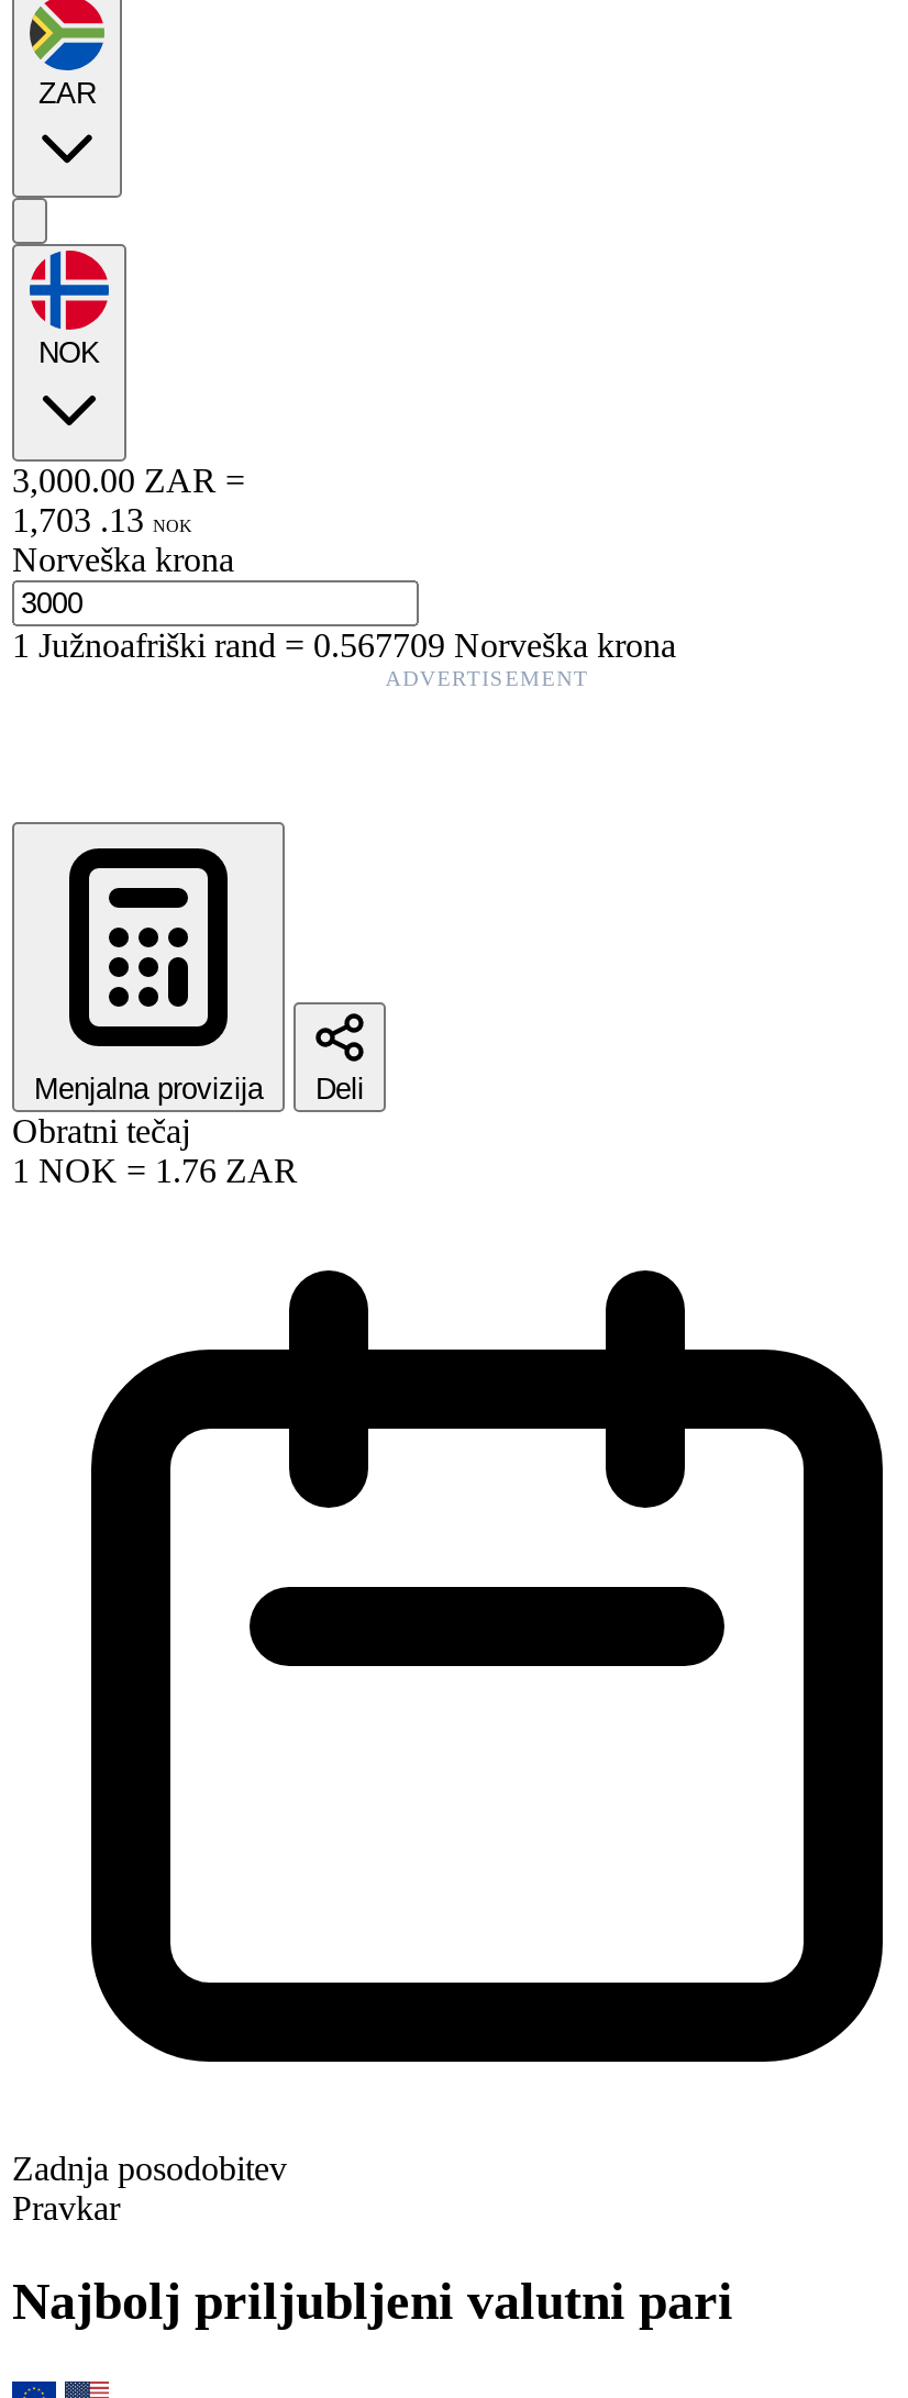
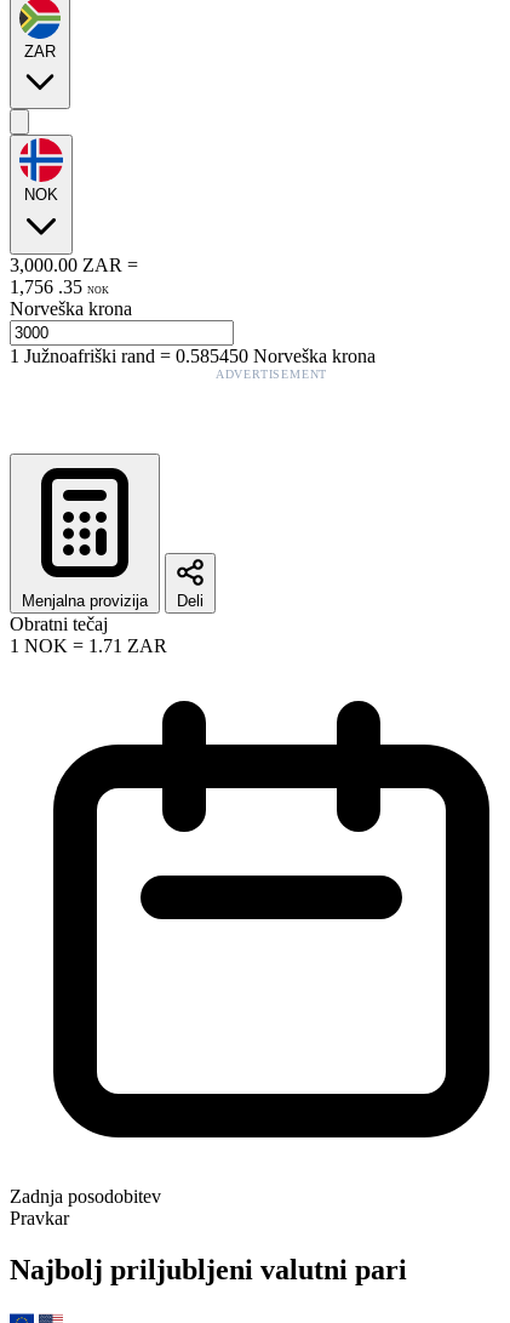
[12,501,192,538] 1,703 . 13 NOK -> [10,276,109,297] 1,756 . 35 NOK
[12,626,676,663] 1Južnoafriški rand=0.567709 Norveška krona -> [10,345,376,366] 1Južnoafriški rand=0.585450 Norveška krona
[12,1151,298,1189] 1 NOK = 1.76 ZAR -> [10,635,167,656] 1 NOK = 1.71 ZAR

